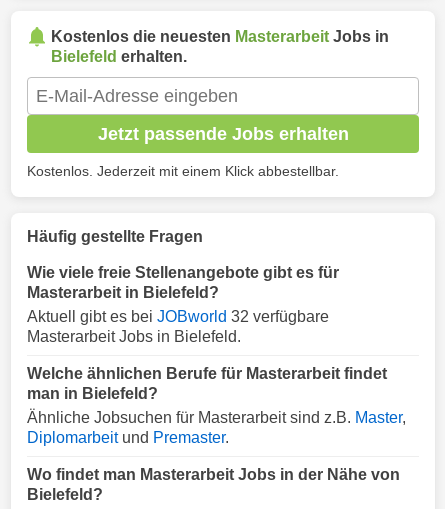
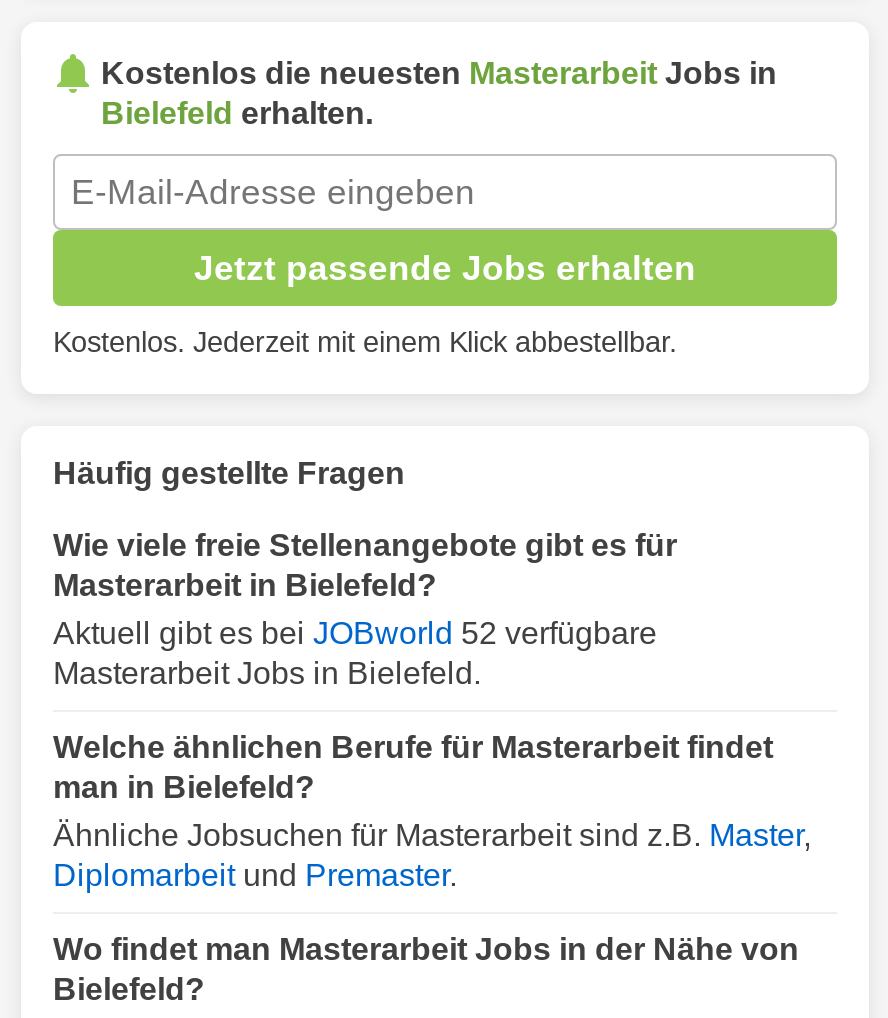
[27,308,329,325] Aktuell gibt es bei JOBworld 32 verfügbare -> [53,616,657,650] Aktuell gibt es bei JOBworld 52 verfügbare

